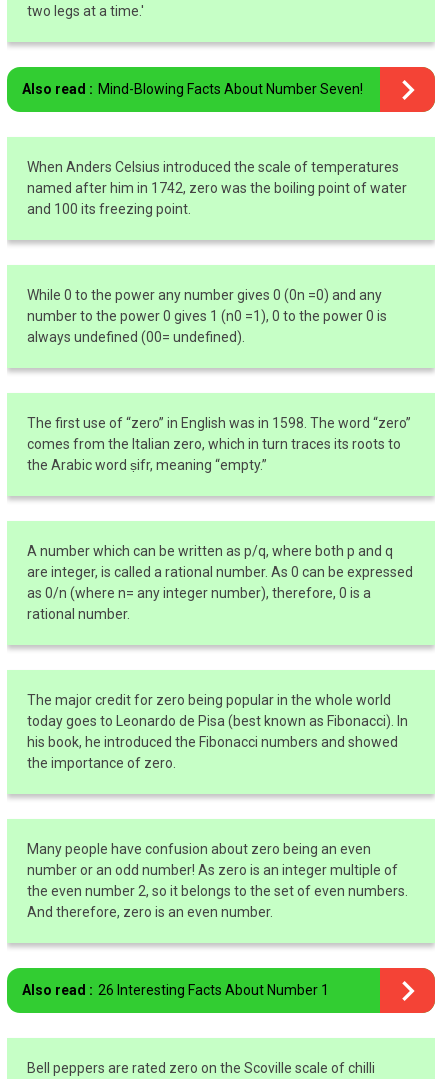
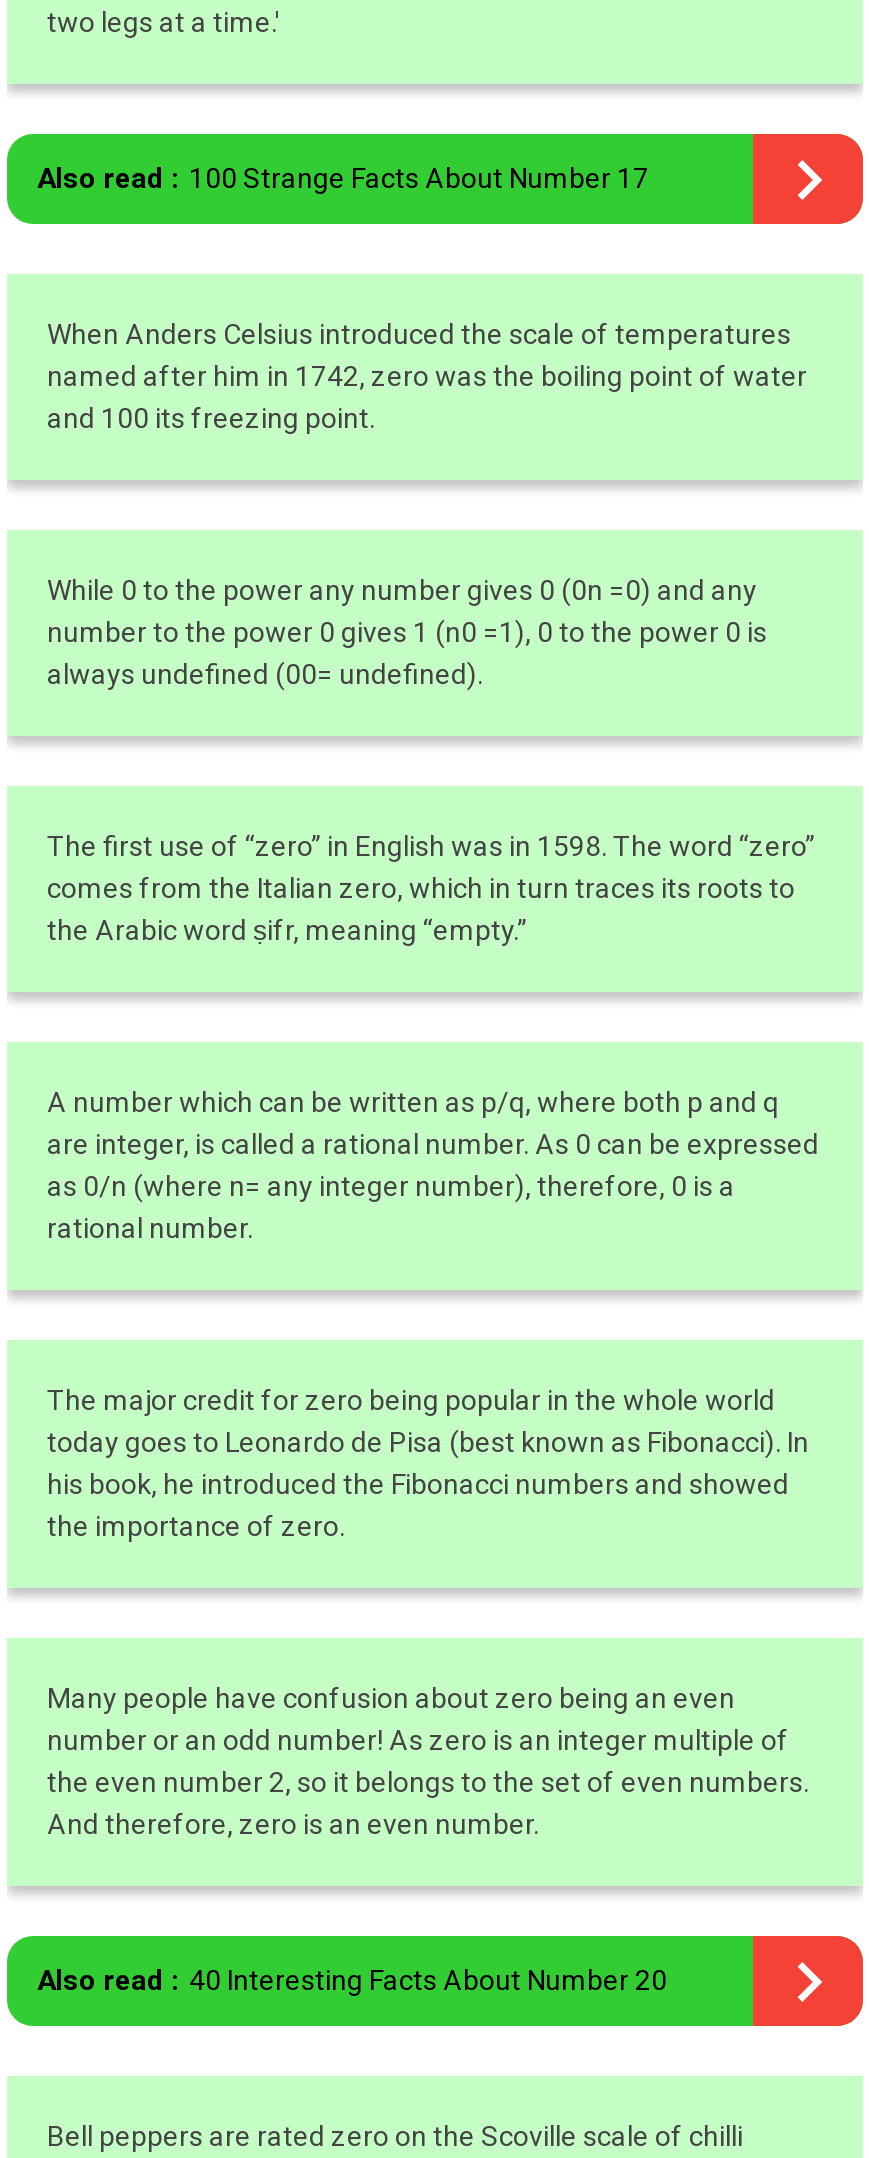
[22,81,363,97] Also read : Mind-Blowing Facts About Number Seven! -> [37,162,649,194] Also read : 100 Strange Facts About Number 17
[22,982,329,998] Also read : 26 Interesting Facts About Number 1 -> [37,1964,667,1996] Also read : 40 Interesting Facts About Number 20

